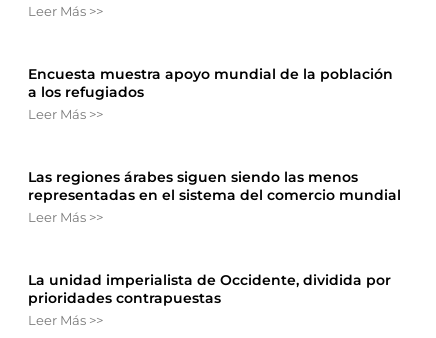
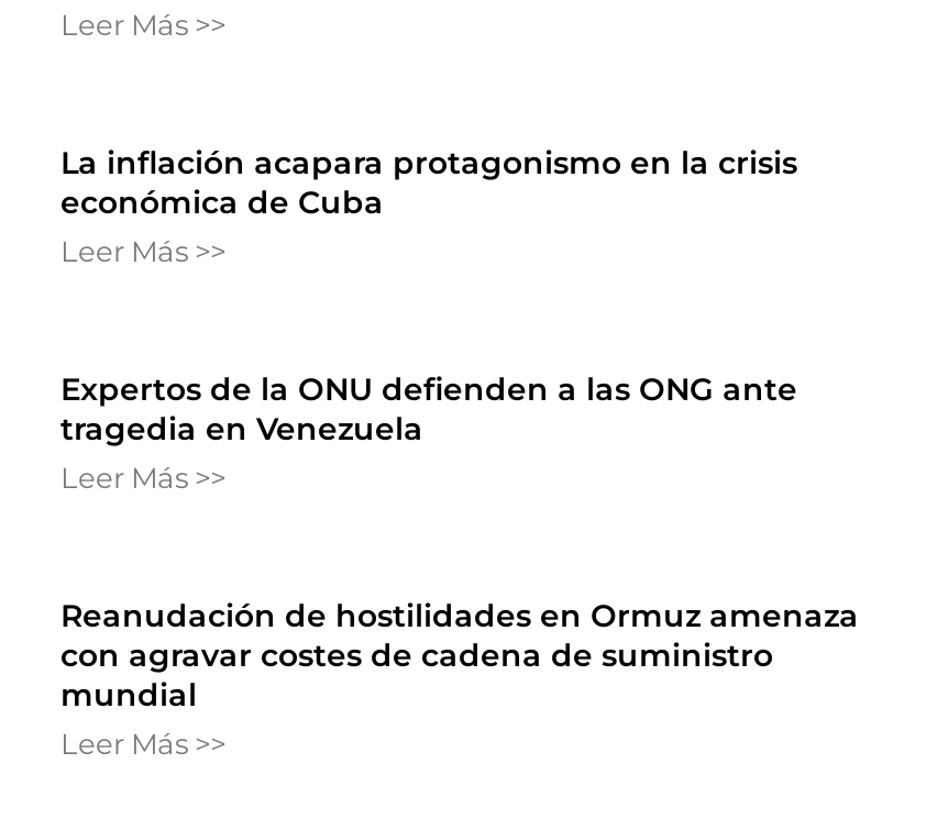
[28,65,393,101] Encuesta muestra apoyo mundial de la población | a los refugiados -> [60,142,797,222] La inflación acapara protagonismo en la crisis | económica de Cuba
[28,168,401,204] Las regiones árabes siguen siendo las menos | representadas en el sistema del comercio mundial -> [60,369,797,448] Expertos de la ONU defienden a las ONG ante | tragedia en Venezuela
[28,271,391,307] La unidad imperialista de Occidente, dividida por | prioridades contrapuestas -> [60,595,859,714] Reanudación de hostilidades en Ormuz amenaza | con agravar costes de cadena de suministro | mundial

